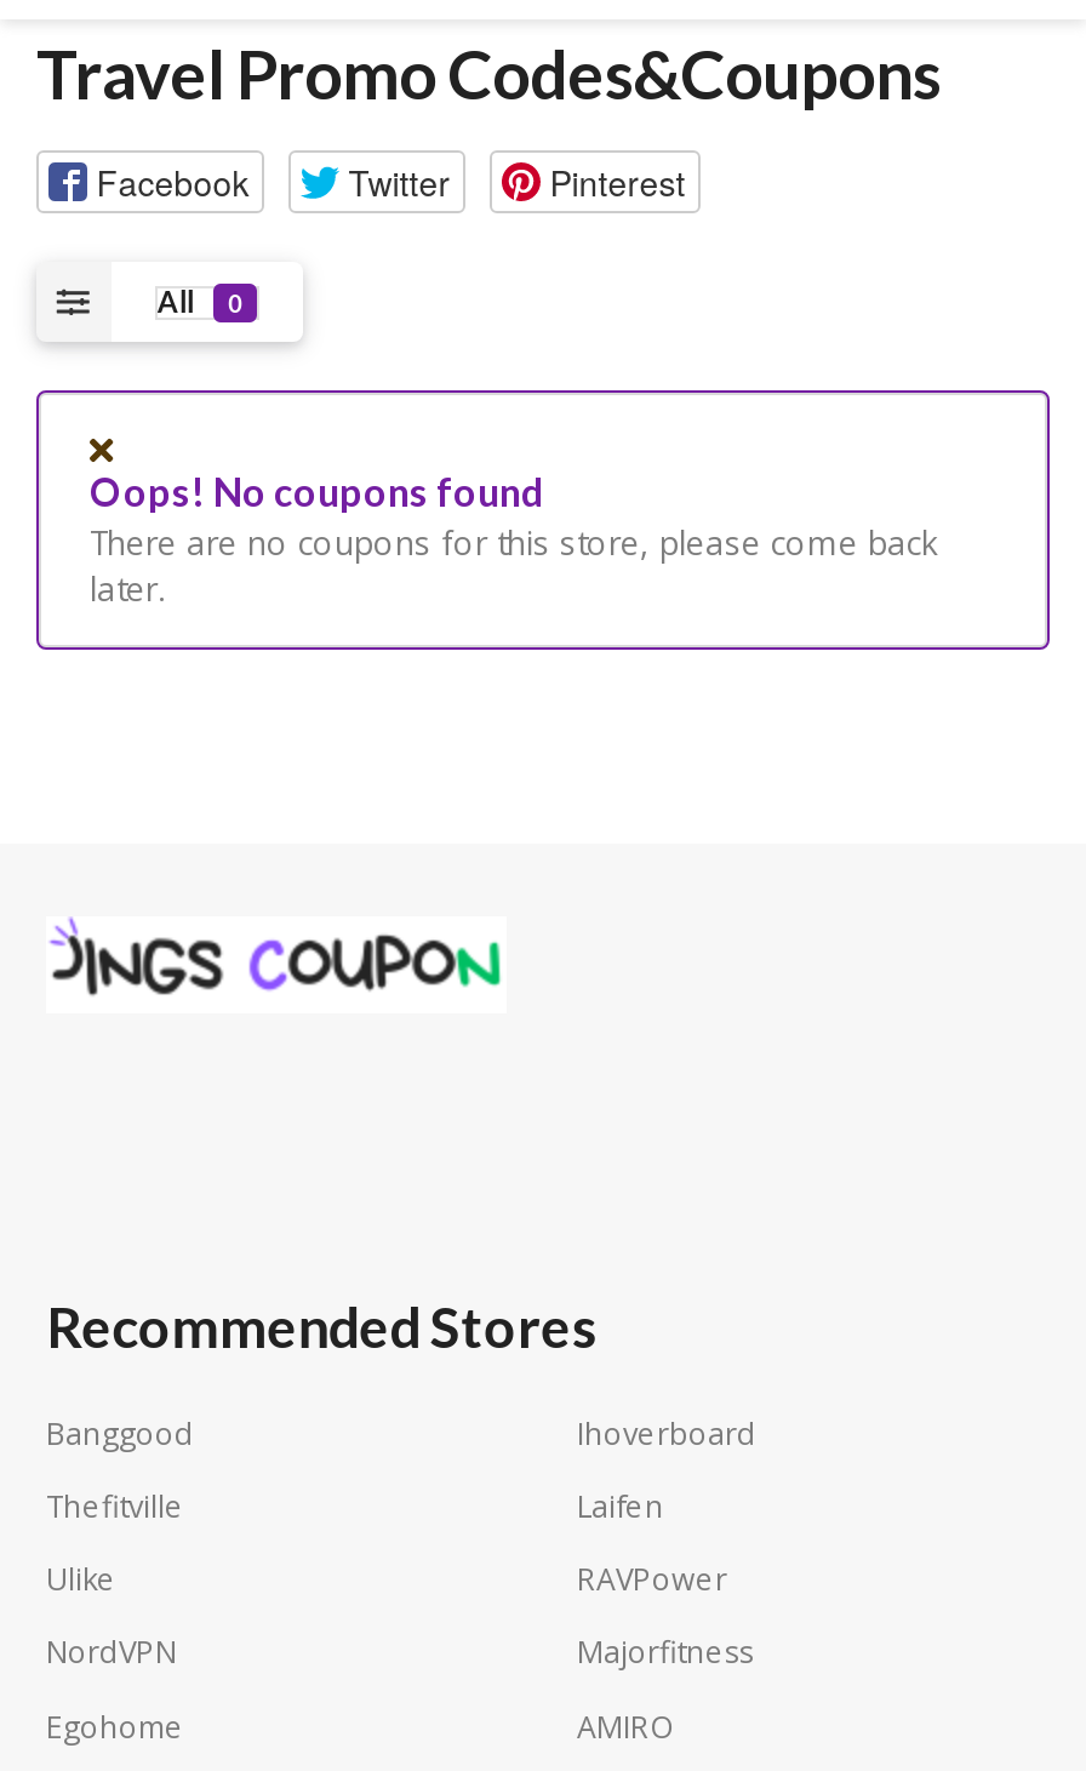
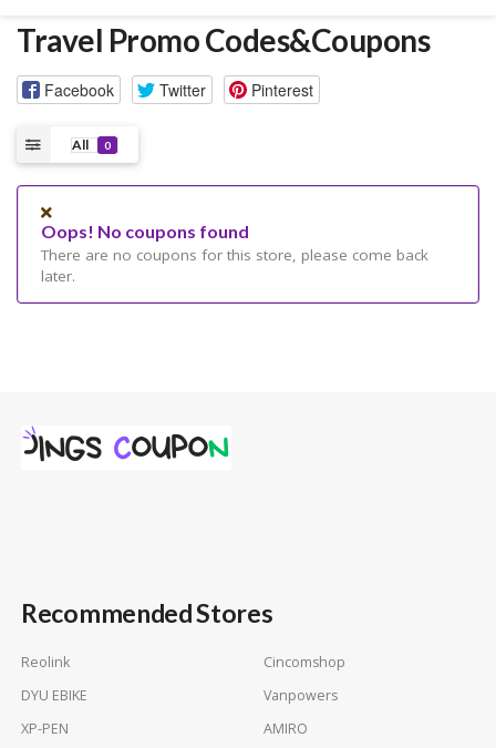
[46,1413,756,1747] Banggood | Ihoverboard | Thefitville | Laifen | Ulike | RAVPower | NordVPN | Majorfitness | Egohome -> [21,653,345,738] Reolink | Cincomshop | DYU EBIKE | Vanpowers | XP-PEN

